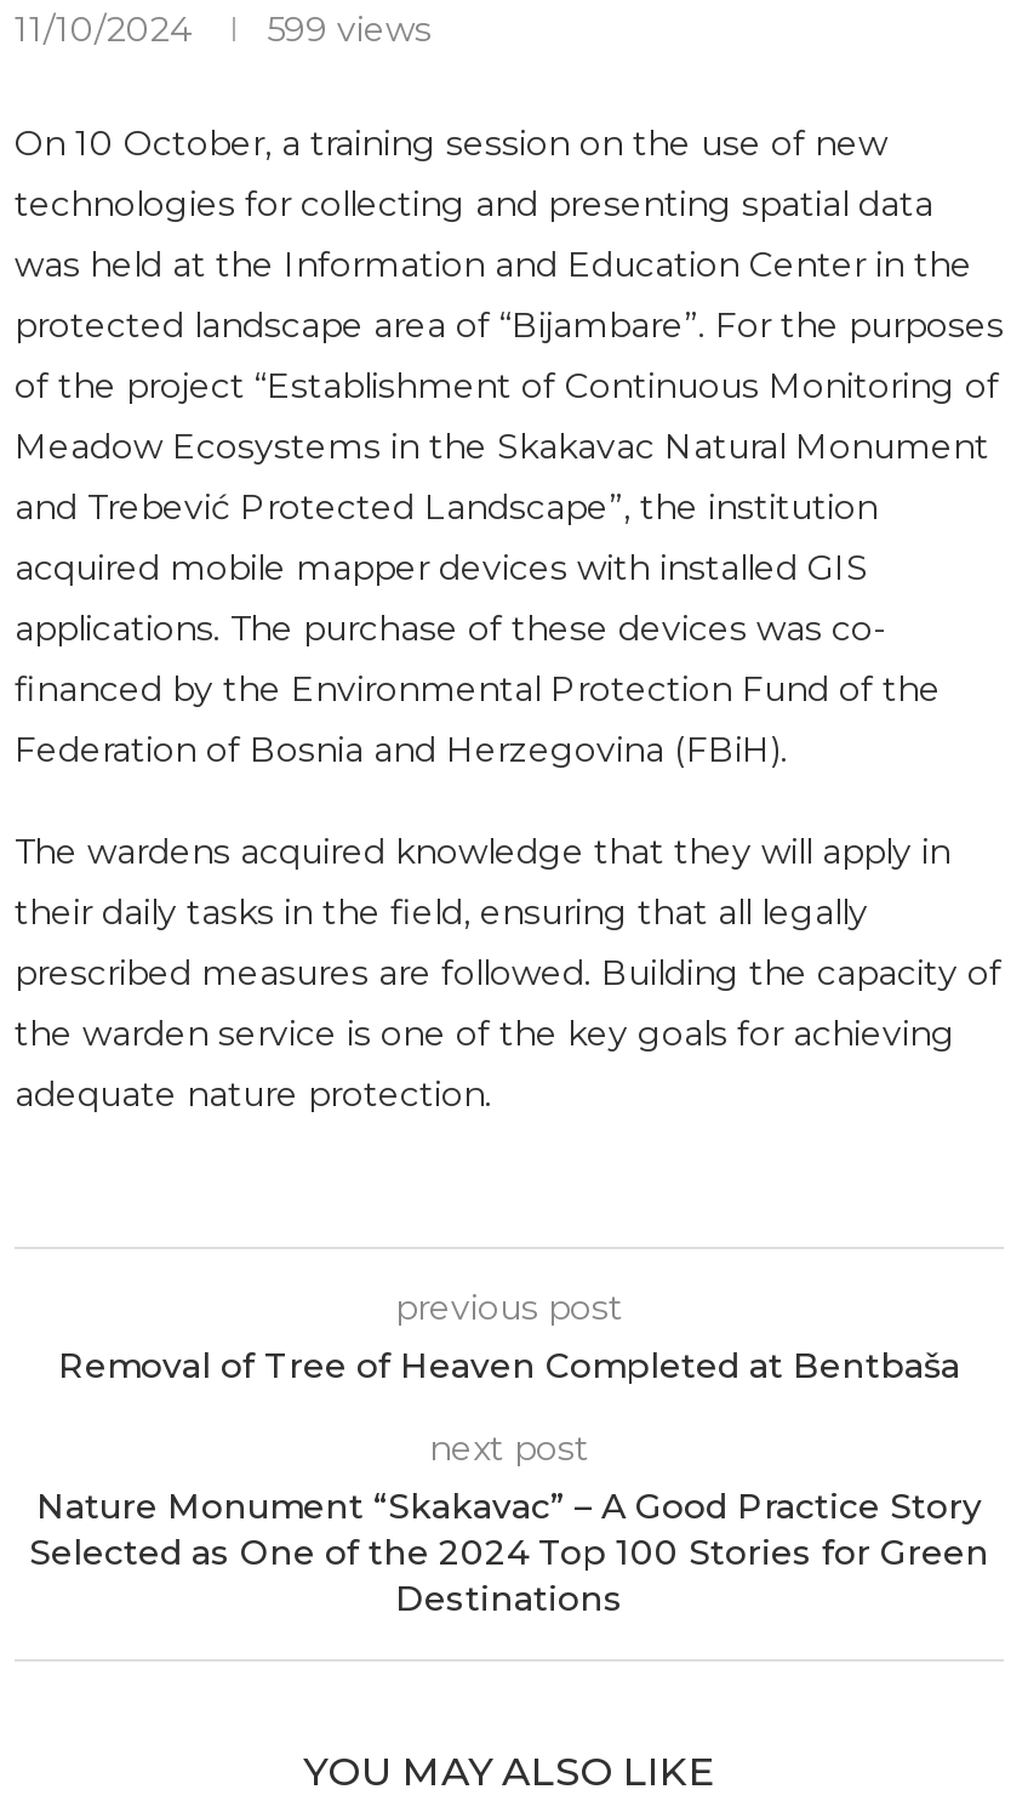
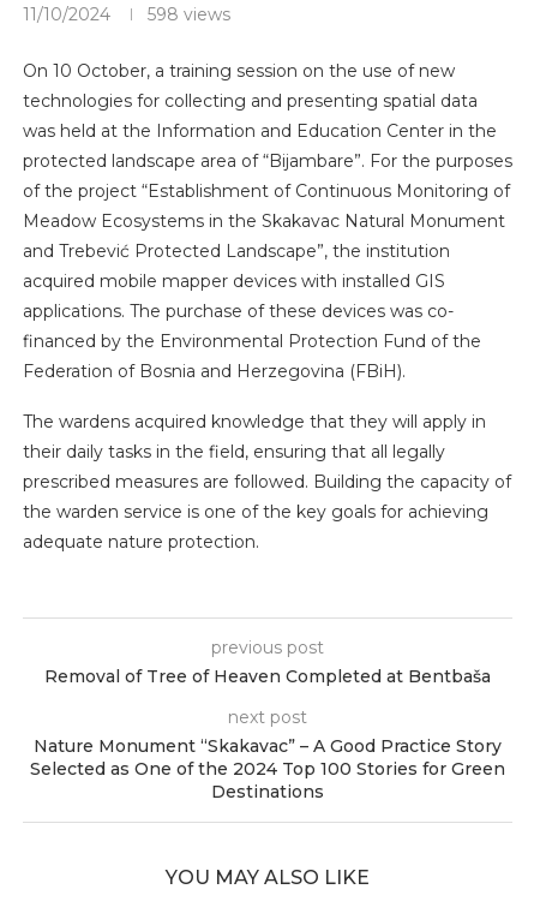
[15,8,432,52] 11/10/2024 599 views -> [23,4,230,26] 11/10/2024 598 views

